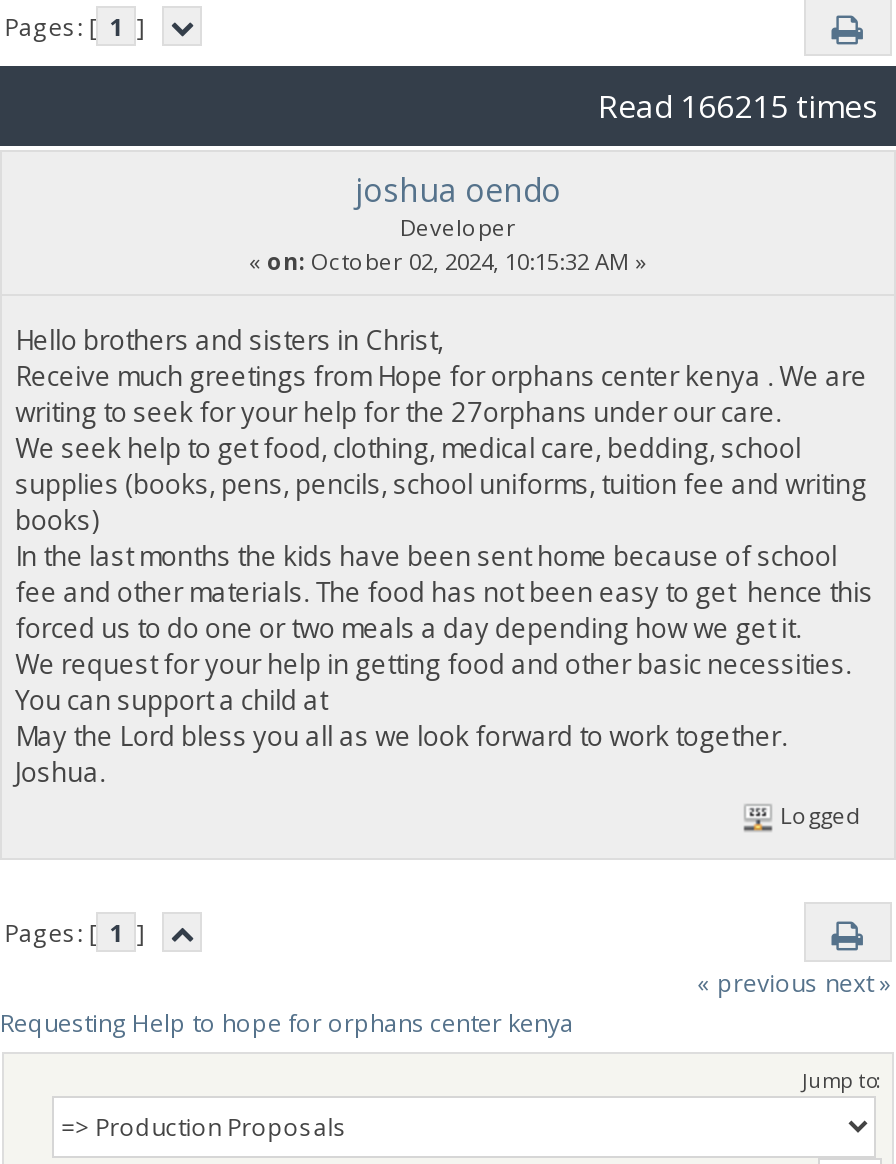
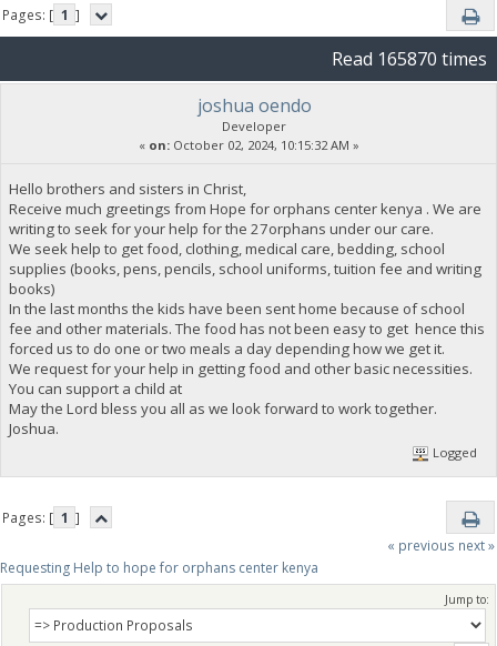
[598,84,878,128] Read 166215 times -> [332,47,487,71] Read 165870 times

